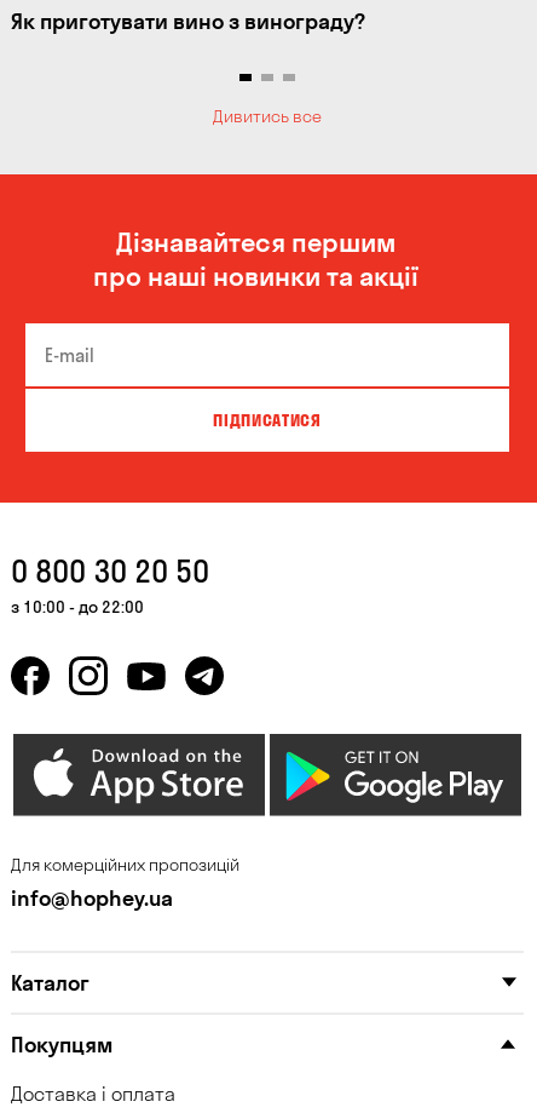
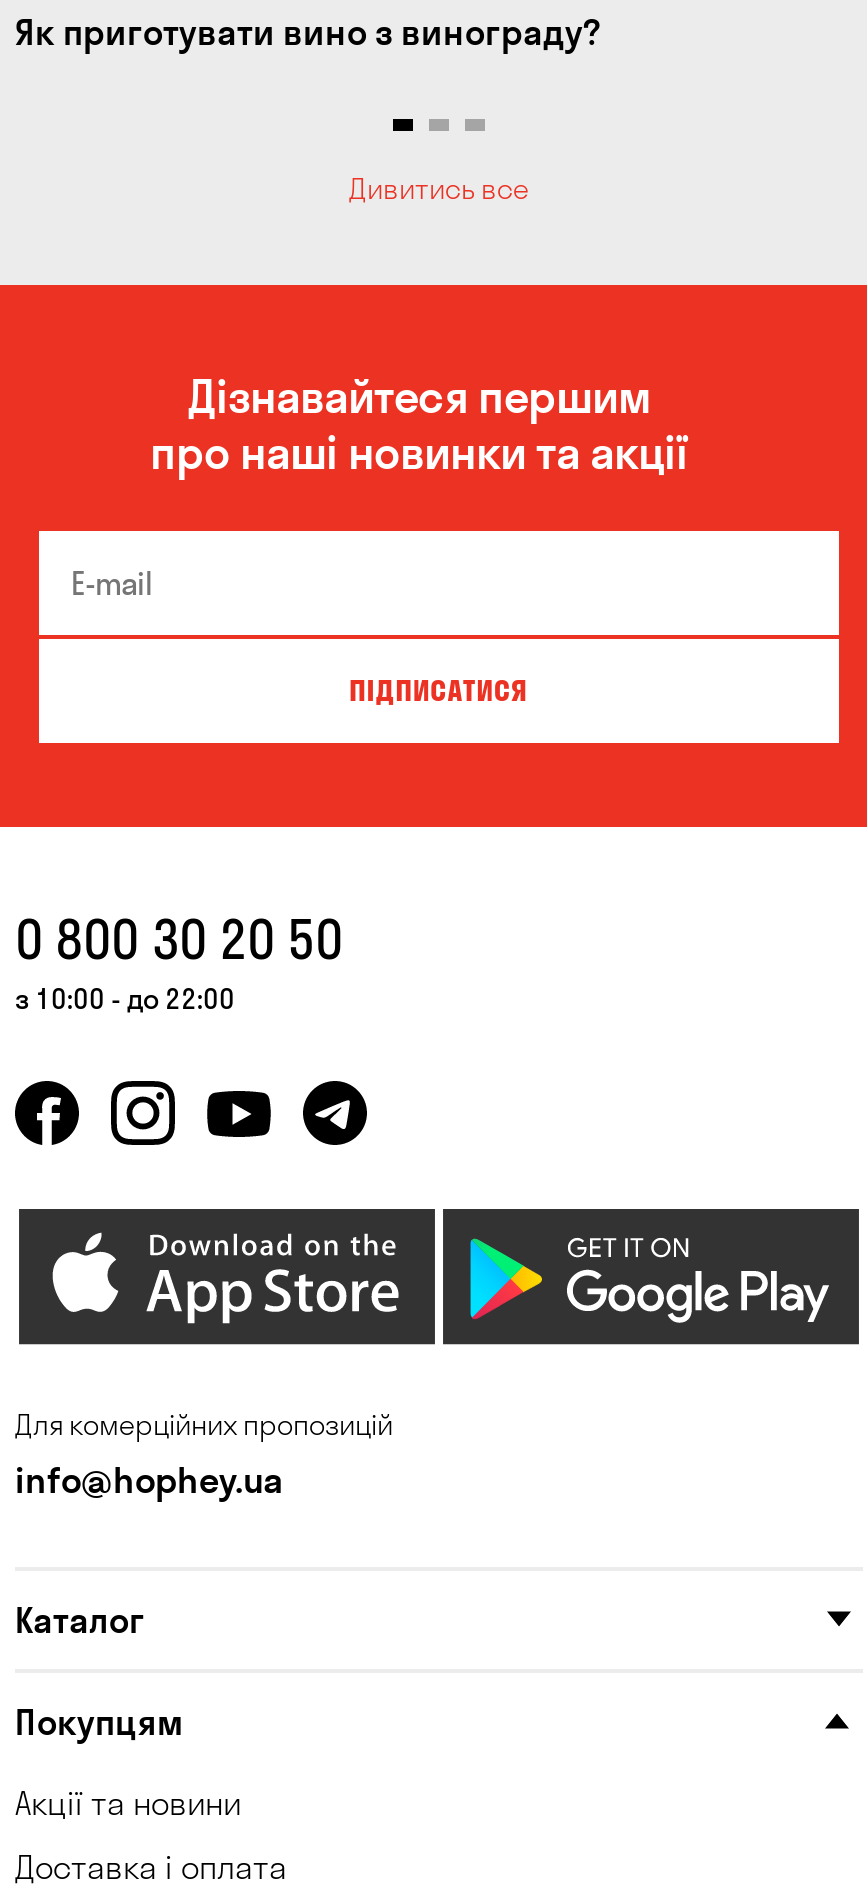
none -> [15,1782,241,1822] Акції та новини

